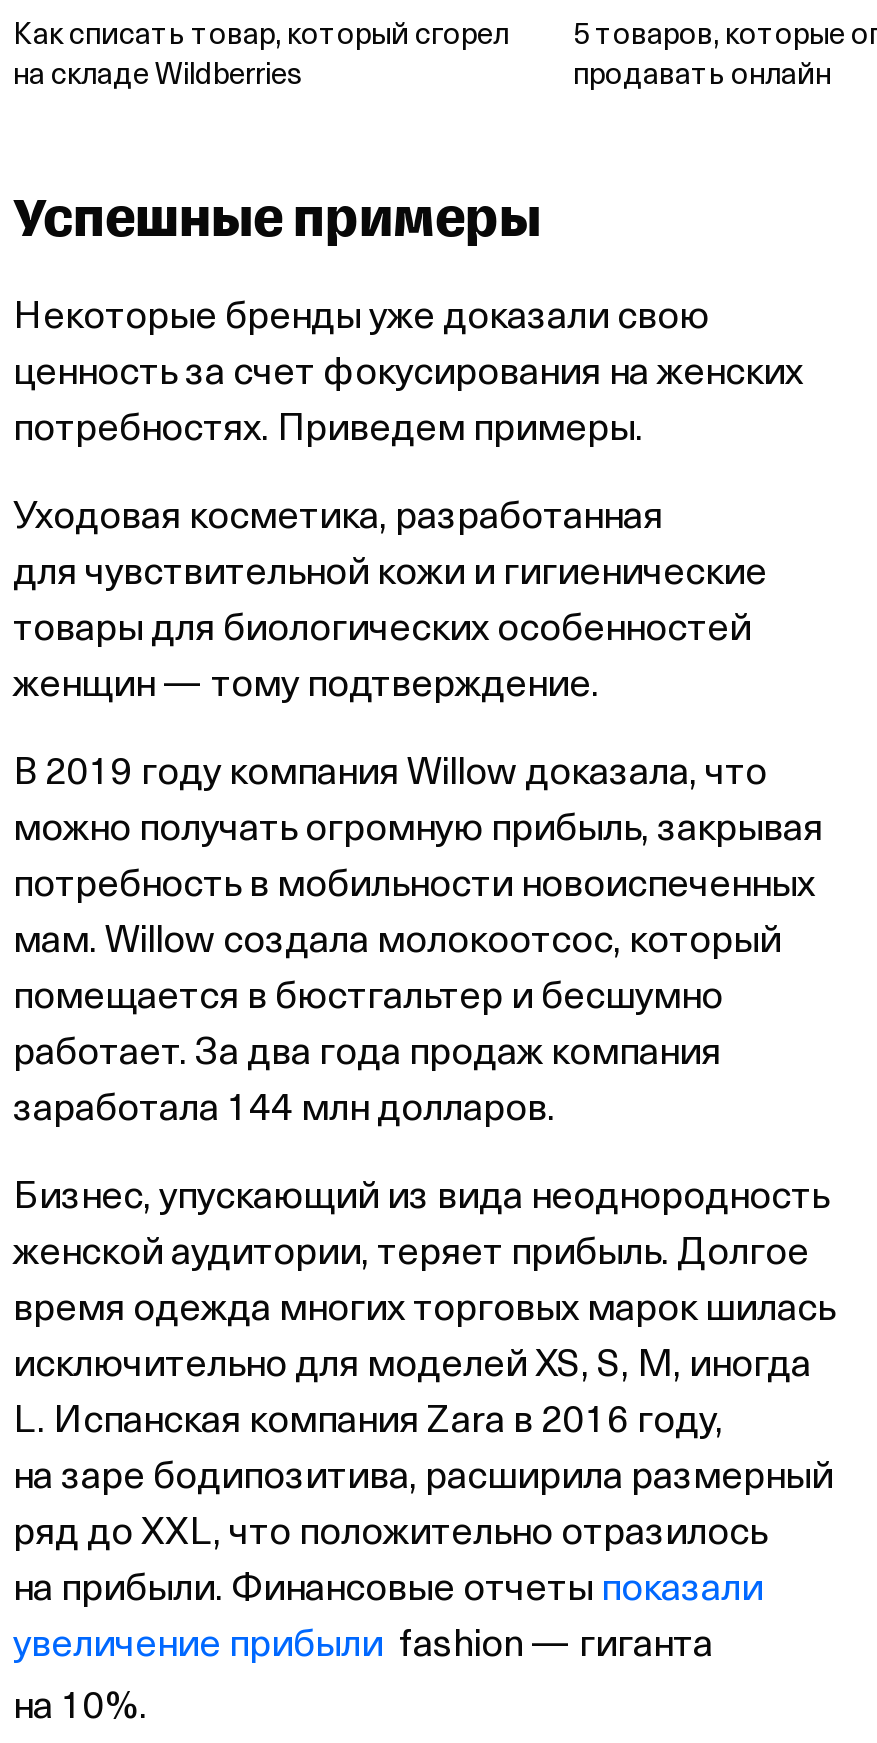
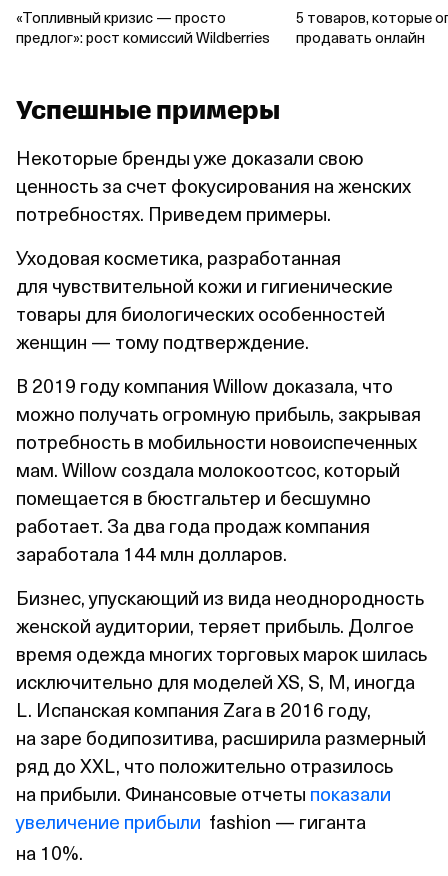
[13,10,509,94] Как списать товар, который сгорел | на складе Wildberries -> [16,6,270,48] «Топливный кризис — просто | предлог»: рост комиссий Wildberries

